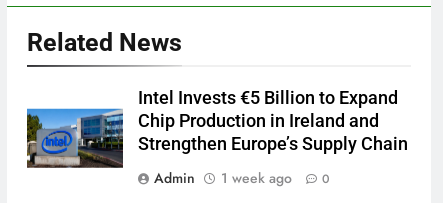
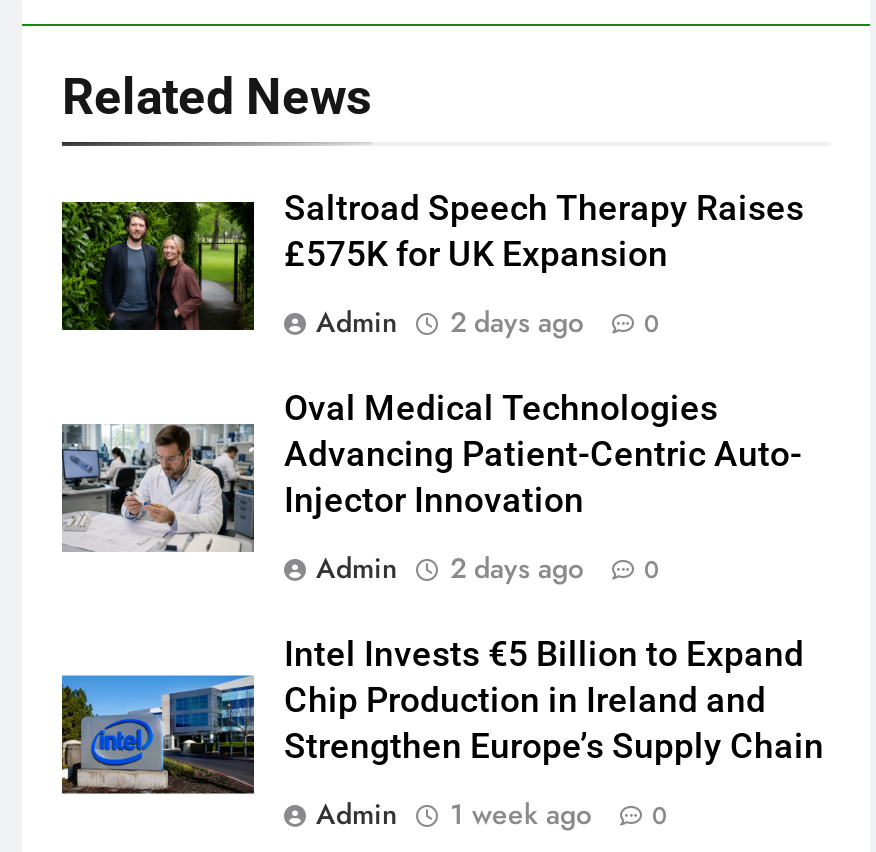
none -> [60,187,804,587] [image] | Saltroad Speech Therapy Raises | £575K for UK Expansion | Admin | 2 days ago | 0 | Oval Medical Technologies | Advancing Patient-Centric Auto- | Injector Innovation | Admin | 2 days ago | 0
none -> [60,422,256,554] [image]

